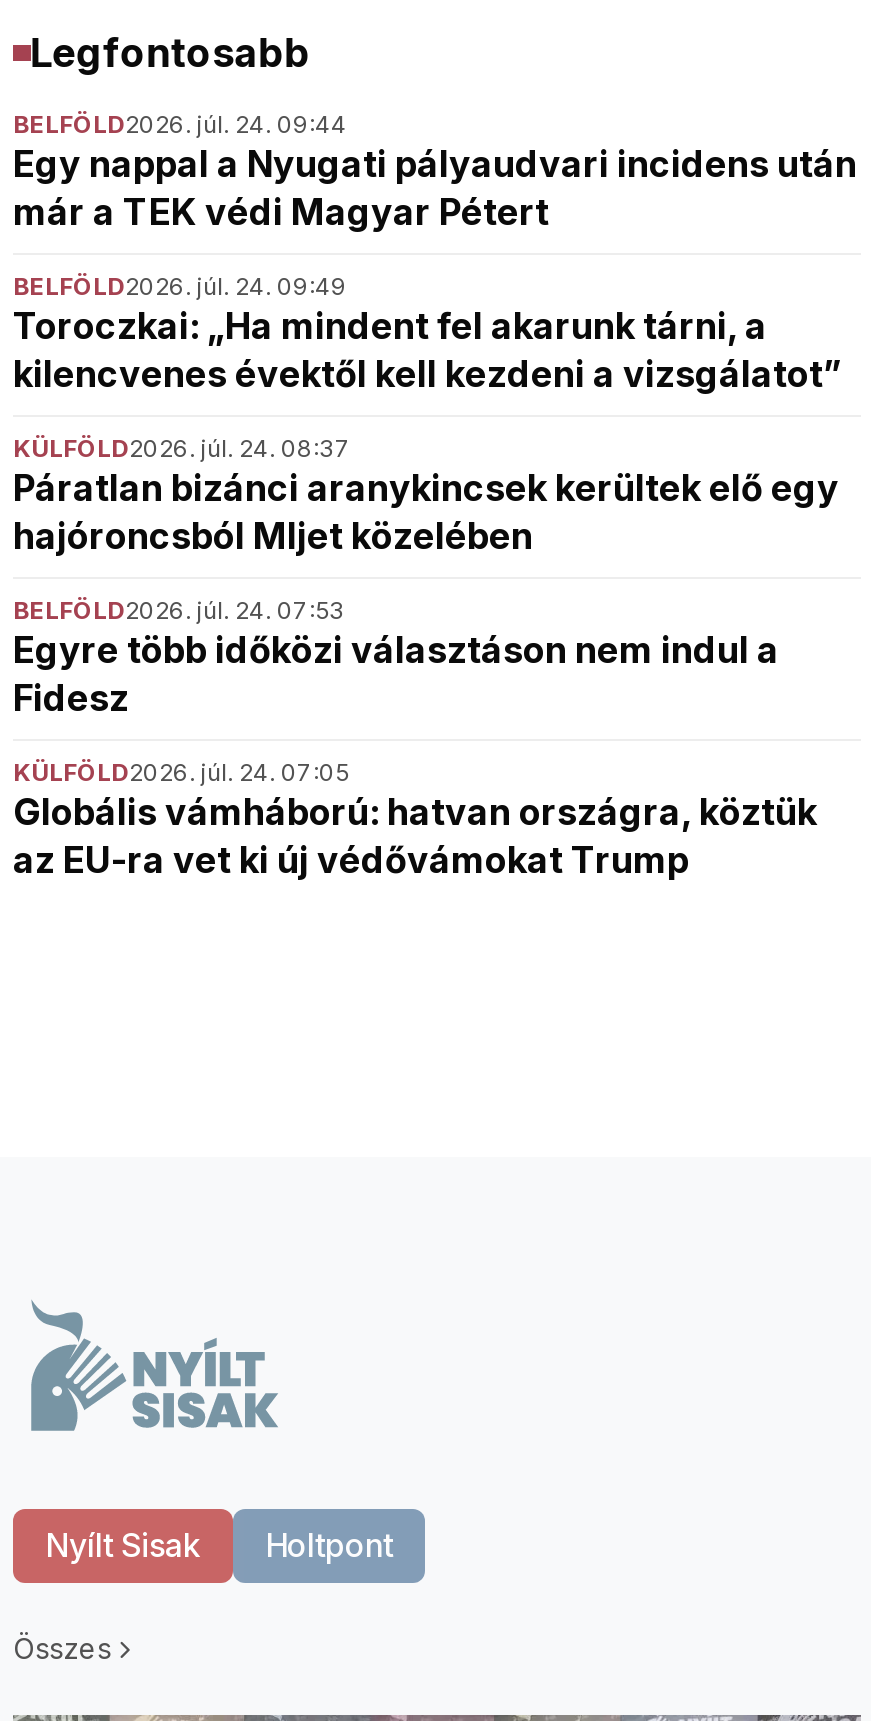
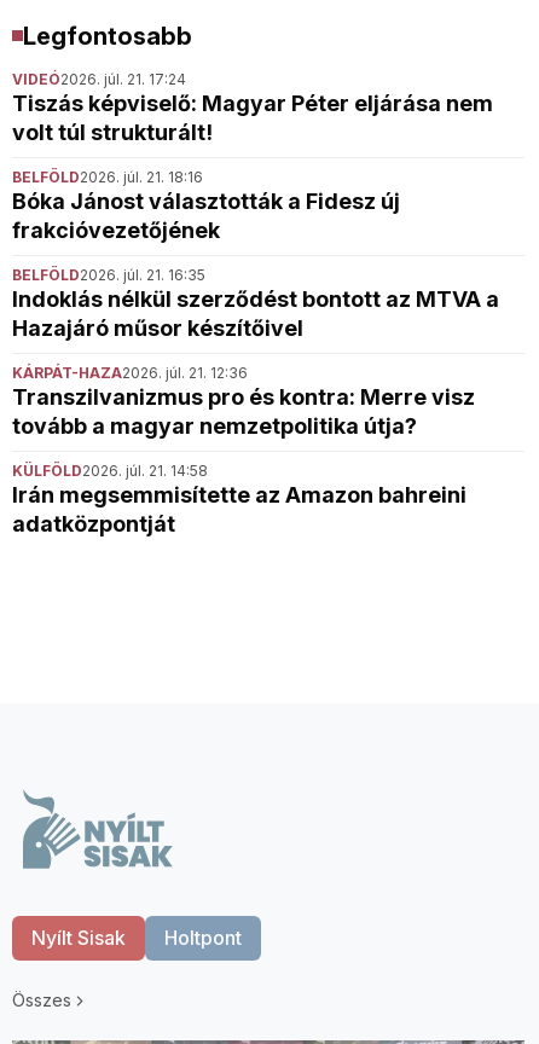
[13,108,857,232] BELFÖLD2026. júl. 24. 09:44 | Egy nappal a Nyugati pályaudvari incidens után | már a TEK védi Magyar Pétert -> [12,70,493,145] VIDEÓ2026. júl. 21. 17:24 | Tiszás képviselő: Magyar Péter eljárása nem | volt túl strukturált!
[13,270,841,394] BELFÖLD2026. júl. 24. 09:49 | Toroczkai: „Ha mindent fel akarunk tárni, a | kilencvenes évektől kell kezdeni a vizsgálatot” -> [12,168,400,243] BELFÖLD2026. júl. 21. 18:16 | Bóka Jánost választották a Fidesz új | frakcióvezetőjének
[13,432,839,556] KÜLFÖLD2026. júl. 24. 08:37 | Páratlan bizánci aranykincsek kerültek elő egy | hajóroncsból Mljet közelében -> [12,265,499,340] BELFÖLD2026. júl. 21. 16:35 | Indoklás nélkül szerződést bontott az MTVA a | Hazajáró műsor készítőivel
[13,594,779,718] BELFÖLD2026. júl. 24. 07:53 | Egyre több időközi választáson nem indul a | Fidesz -> [12,363,475,438] KÁRPÁT-HAZA2026. júl. 21. 12:36 | Transzilvanizmus pro és kontra: Merre visz | tovább a magyar nemzetpolitika útja?
[13,756,817,880] KÜLFÖLD2026. júl. 24. 07:05 | Globális vámháború: hatvan országra, köztük | az EU-ra vet ki új védővámokat Trump -> [12,461,466,536] KÜLFÖLD2026. júl. 21. 14:58 | Irán megsemmisítette az Amazon bahreini | adatközpontját

